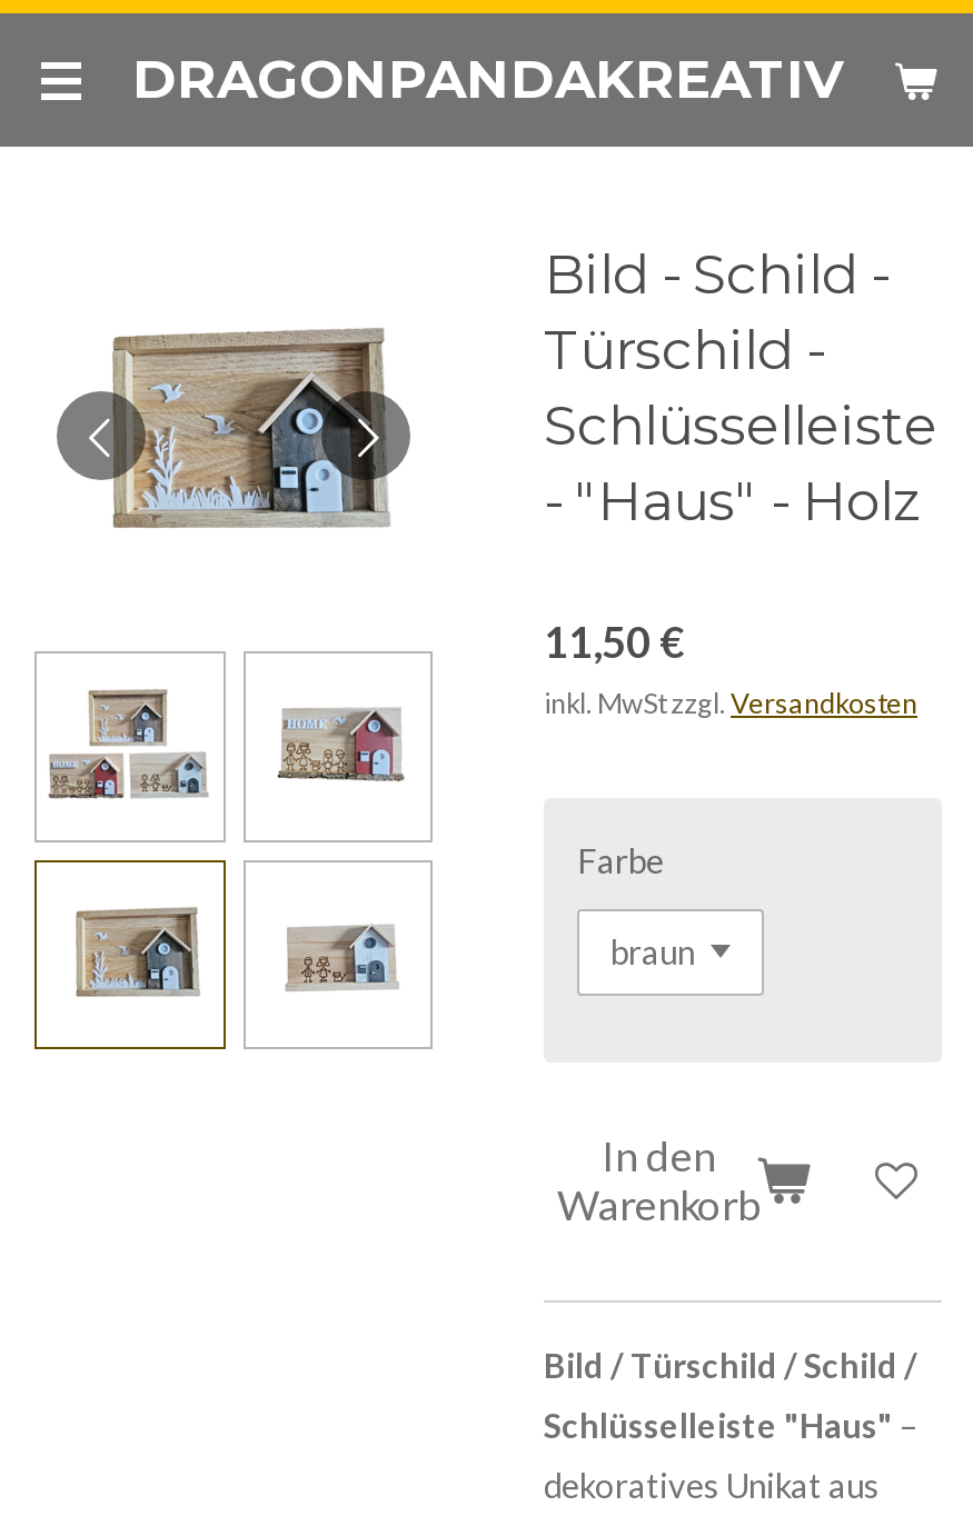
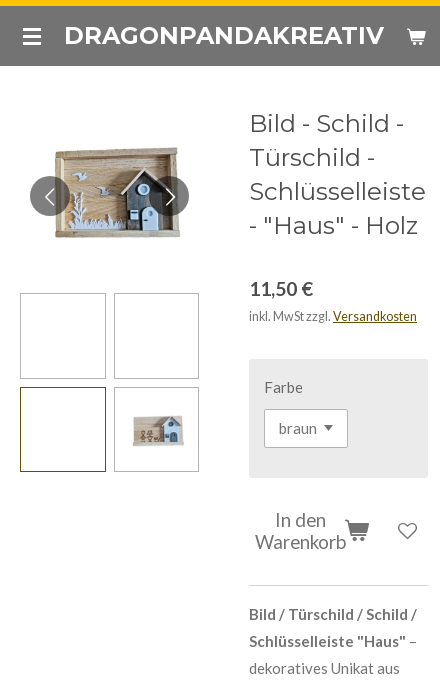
[48,687,210,800] [image] -> none
[277,707,406,782] [image] -> none
[75,905,201,998] [image] -> none

